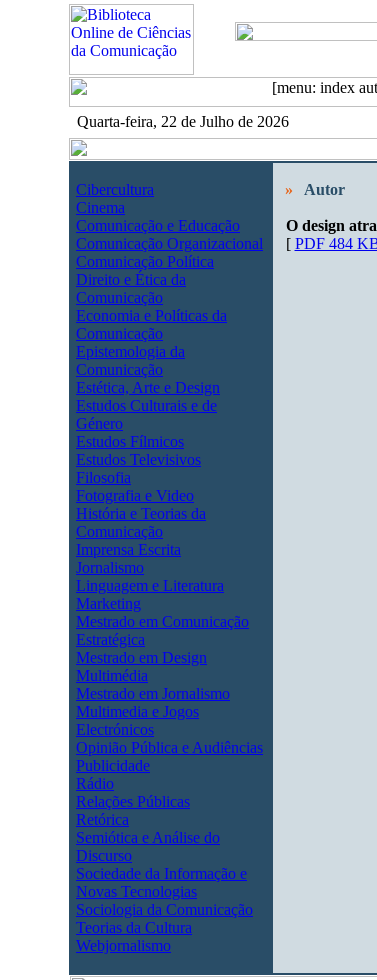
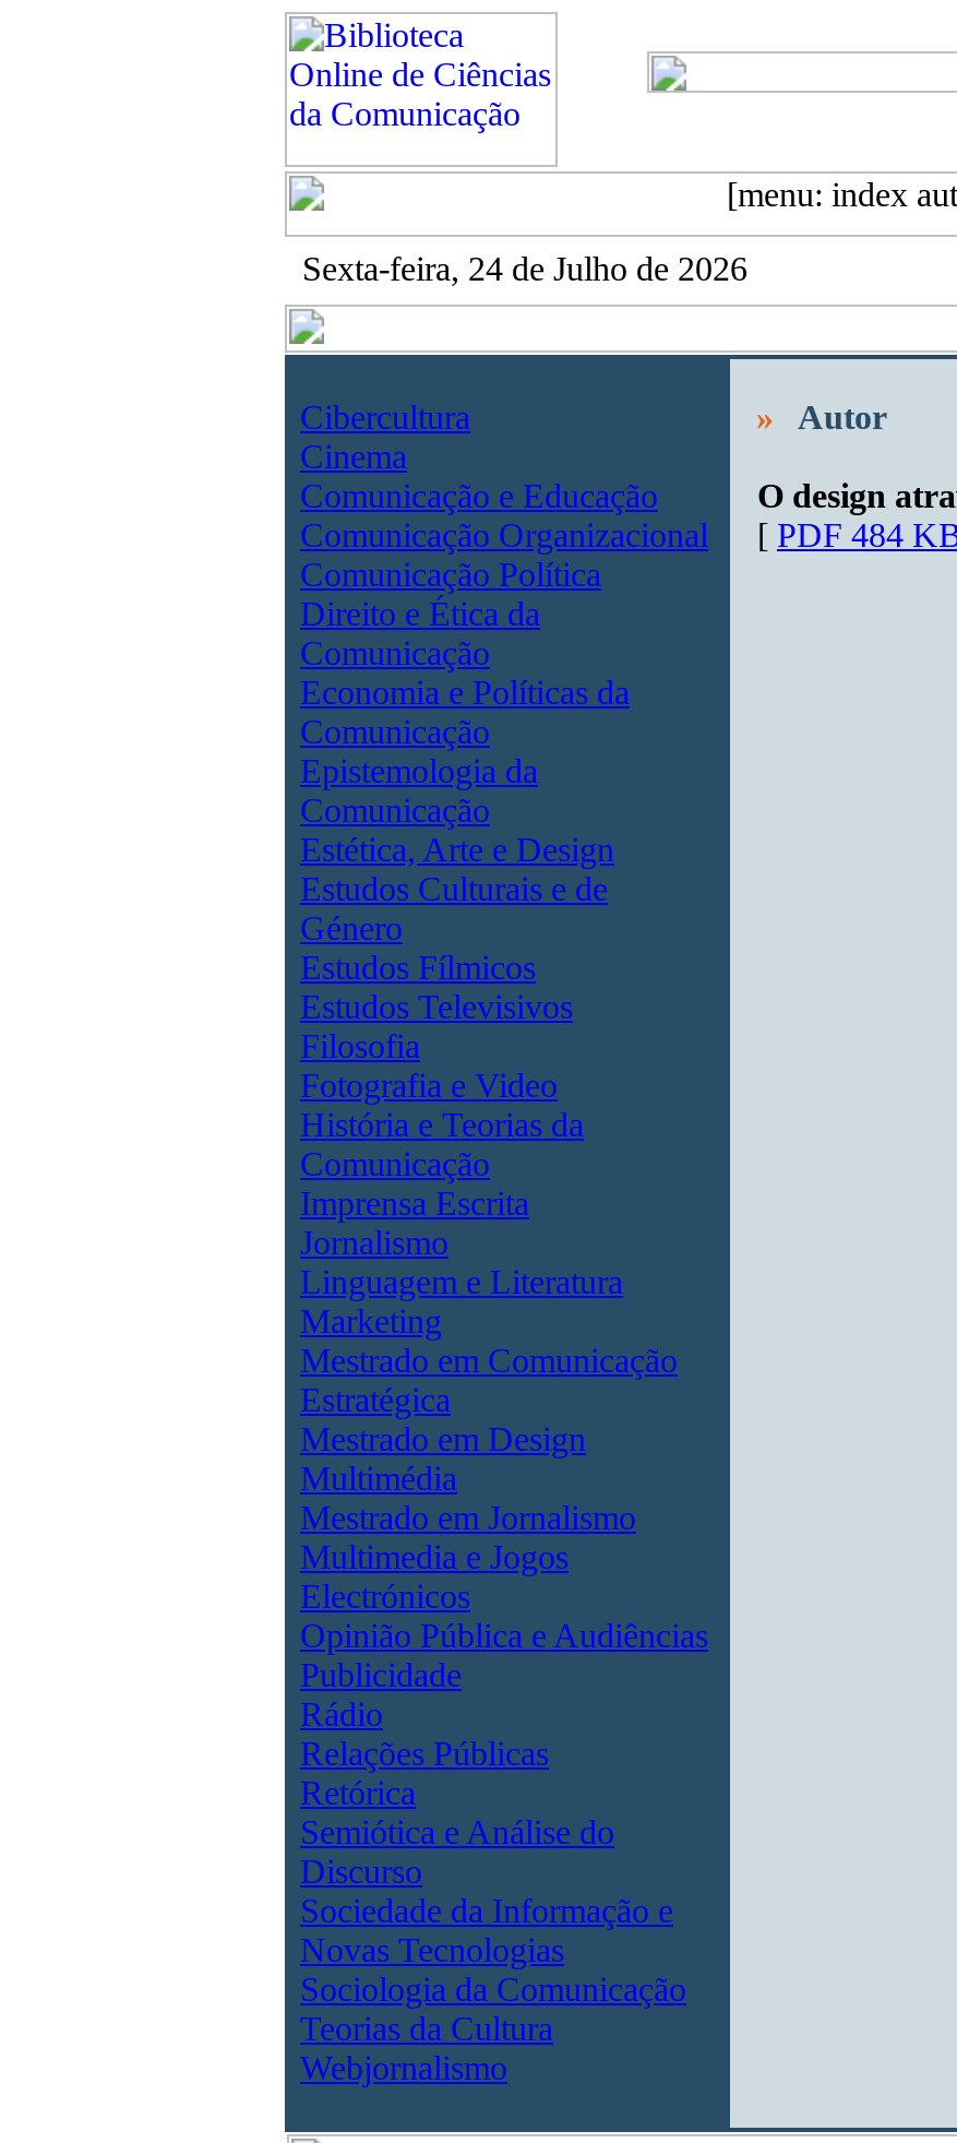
[77,113,301,130] Quarta-feira, 22 de Julho de 2026 -> [302,250,774,287] Sexta-feira, 24 de Julho de 2026

